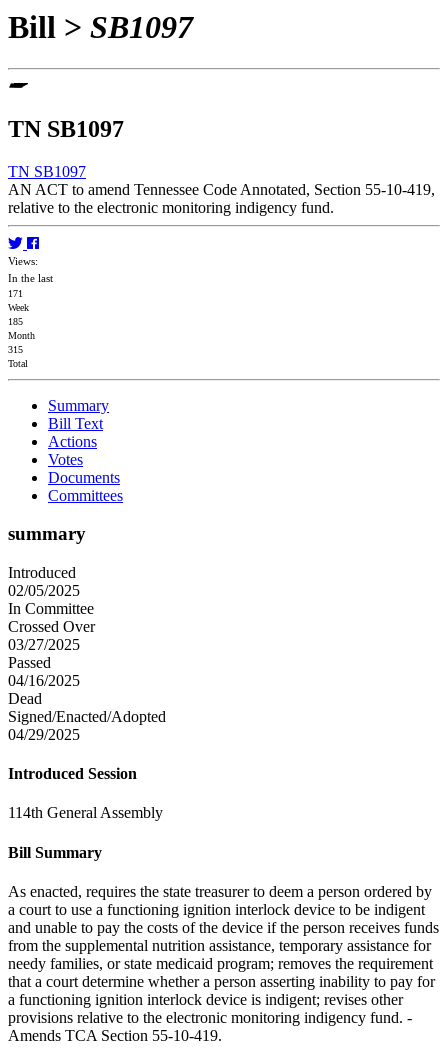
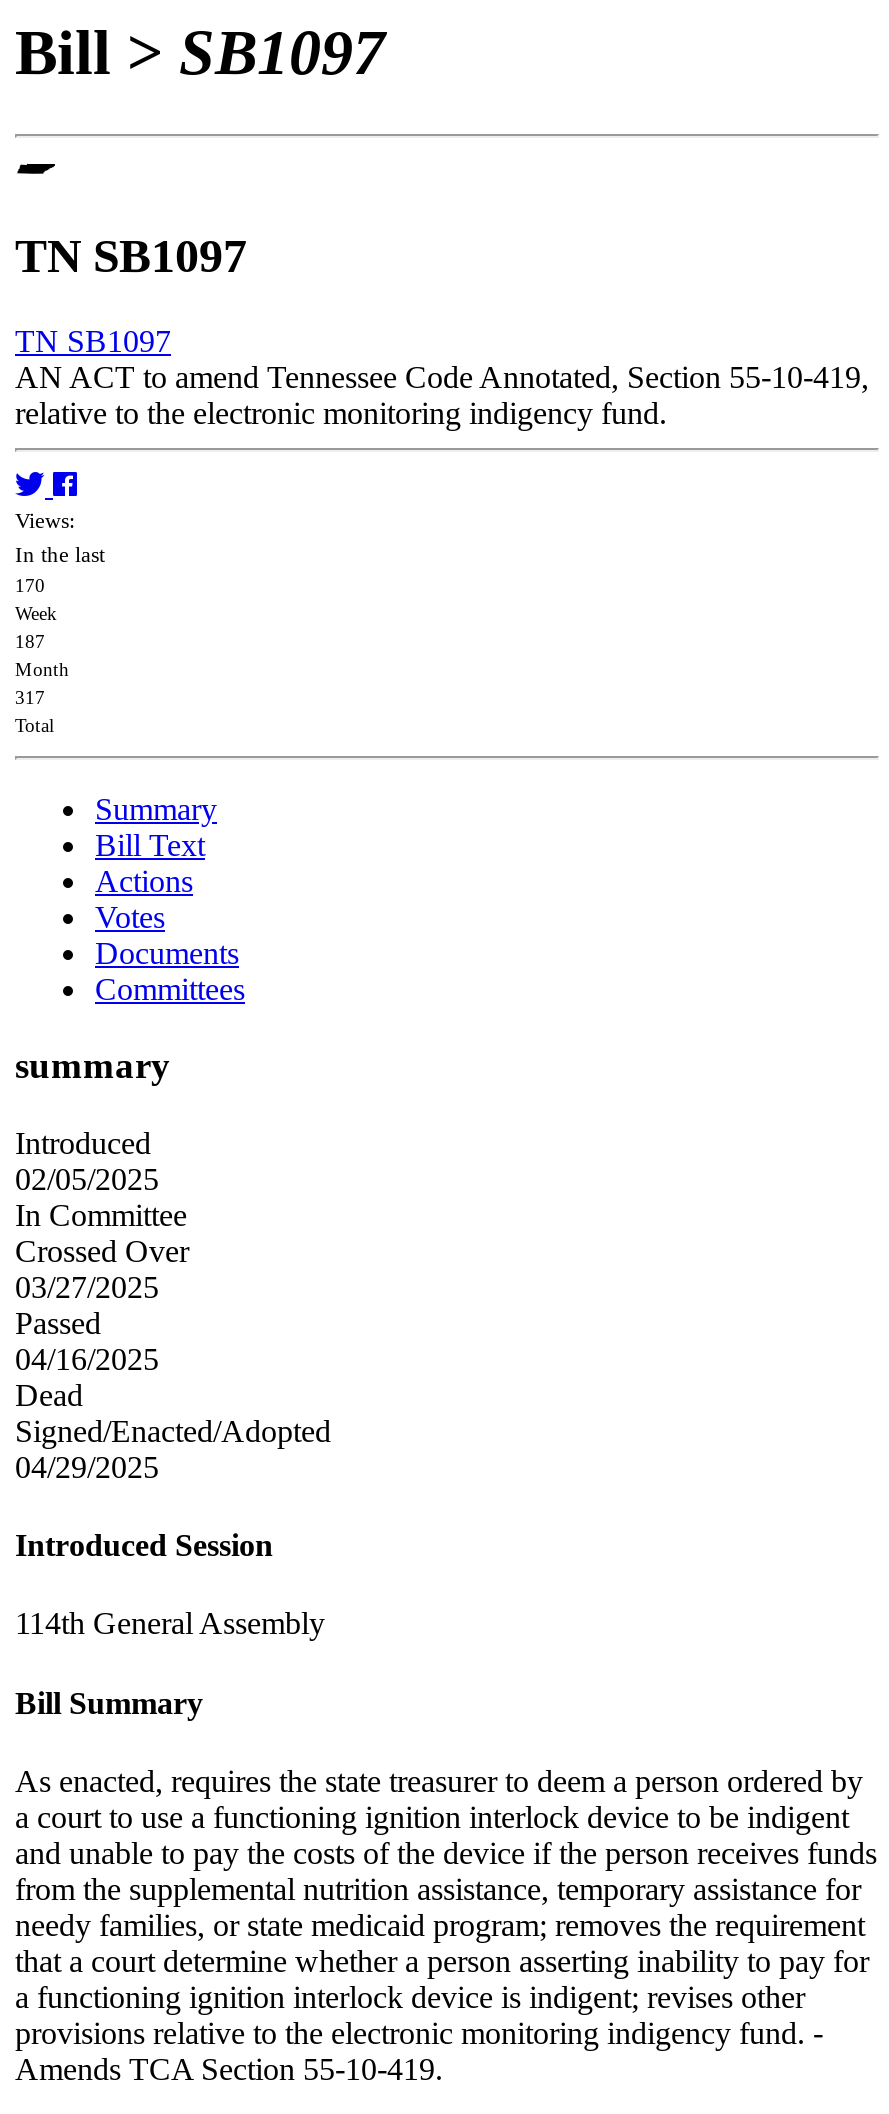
[8,287,23,298] 171 -> [15,573,45,595] 170
[8,315,23,326] 185 -> [15,629,45,651] 187
[8,343,23,354] 315 -> [15,685,45,707] 317

